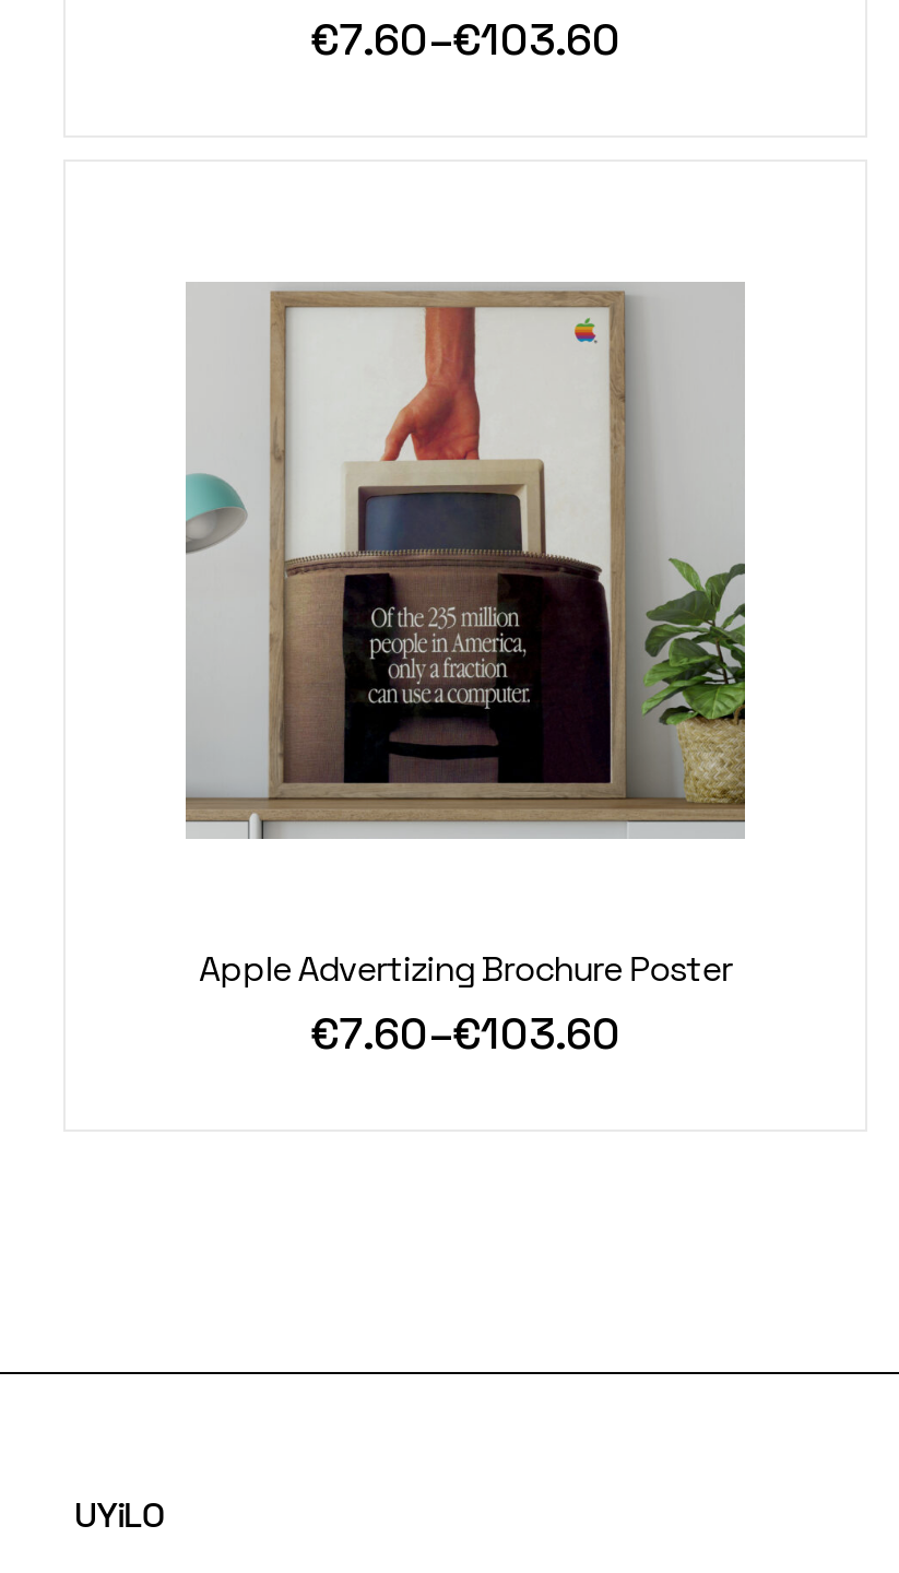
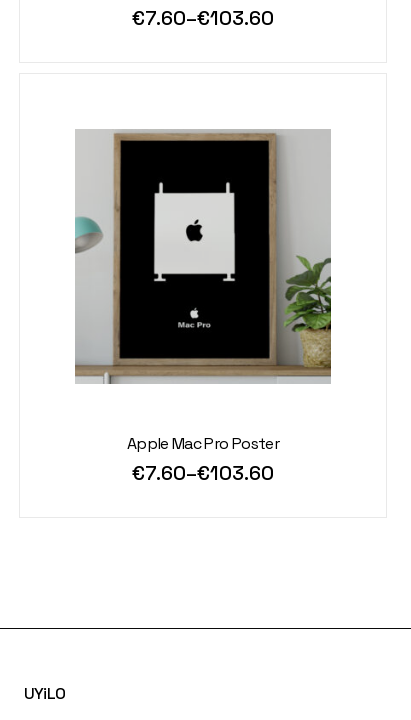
[284,306,612,780] [image] -> [119,140,270,358] [image]
[199,947,732,993] Apple Advertizing Brochure Poster -> [127,433,279,454] Apple Mac Pro Poster

